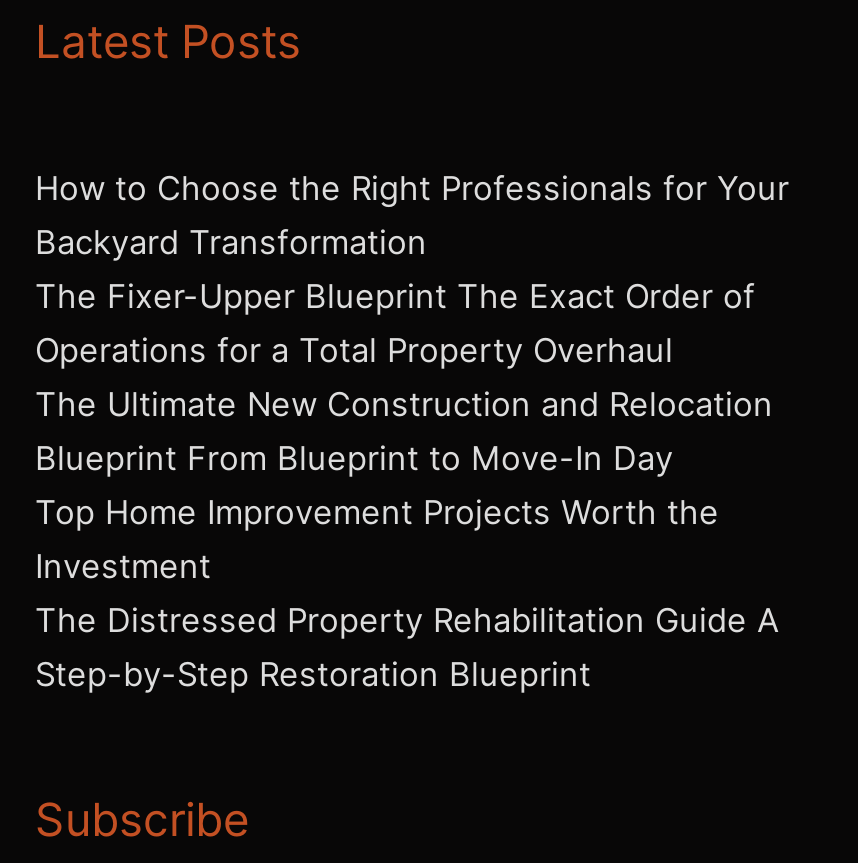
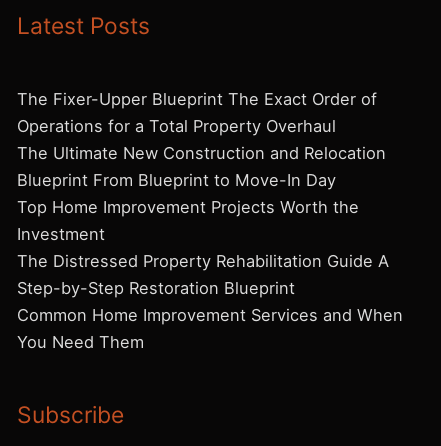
[35,167,789,261] How to Choose the Right Professionals for Your | Backyard Transformation -> none
moved [35,275,779,693] -> [17,89,389,298]: The Fixer-Upper Blueprint The Exact Order of | Operations for a Total Property Overhaul | The Ultimate New Construction and Relocation | Blueprint From Blueprint to Move-In Day | Top Home Improvement Projects Worth the | Investment | The Distressed Property Rehabilitation Guide A | Step-by-Step Restoration Blueprint
none -> [17,305,403,352] Common Home Improvement Services and When | You Need Them

